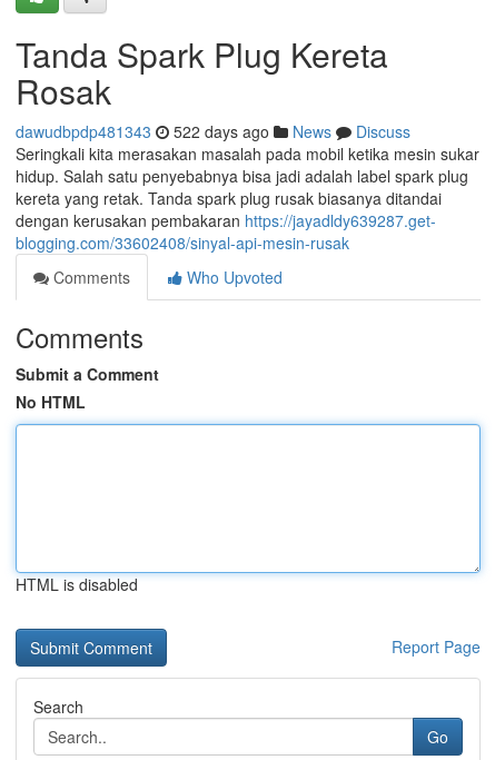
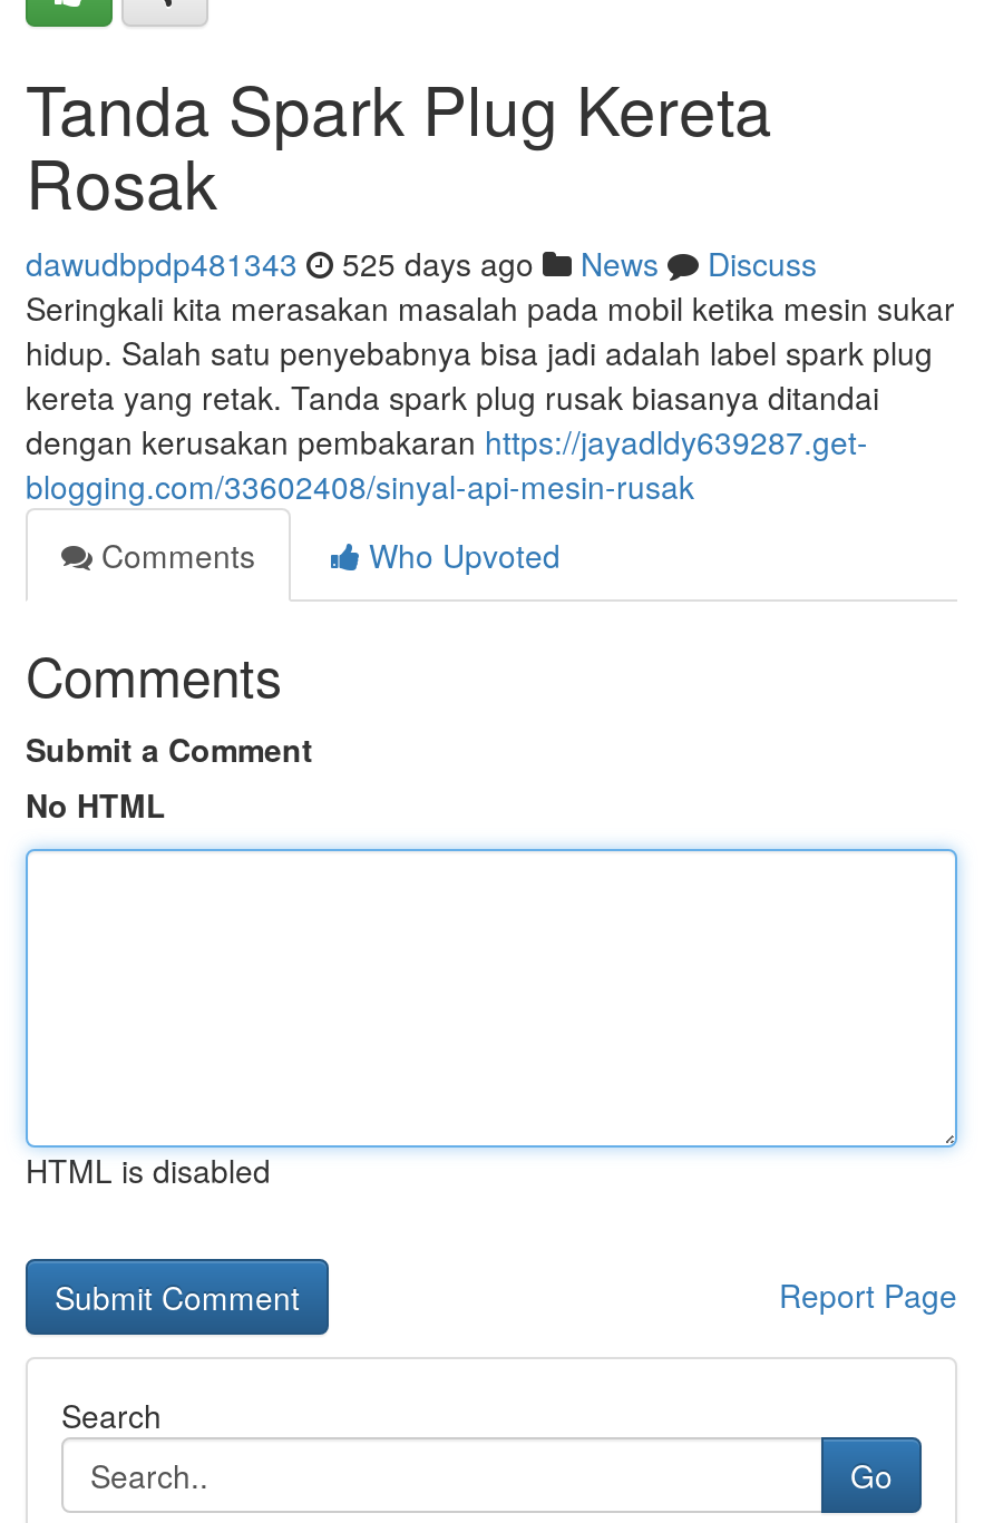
[16,120,410,142] dawudbpdp481343 522 days ago News Discuss -> [26,241,817,285] dawudbpdp481343 525 days ago News Discuss

